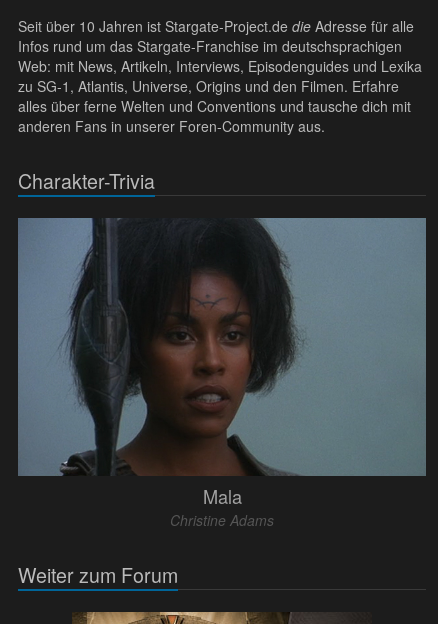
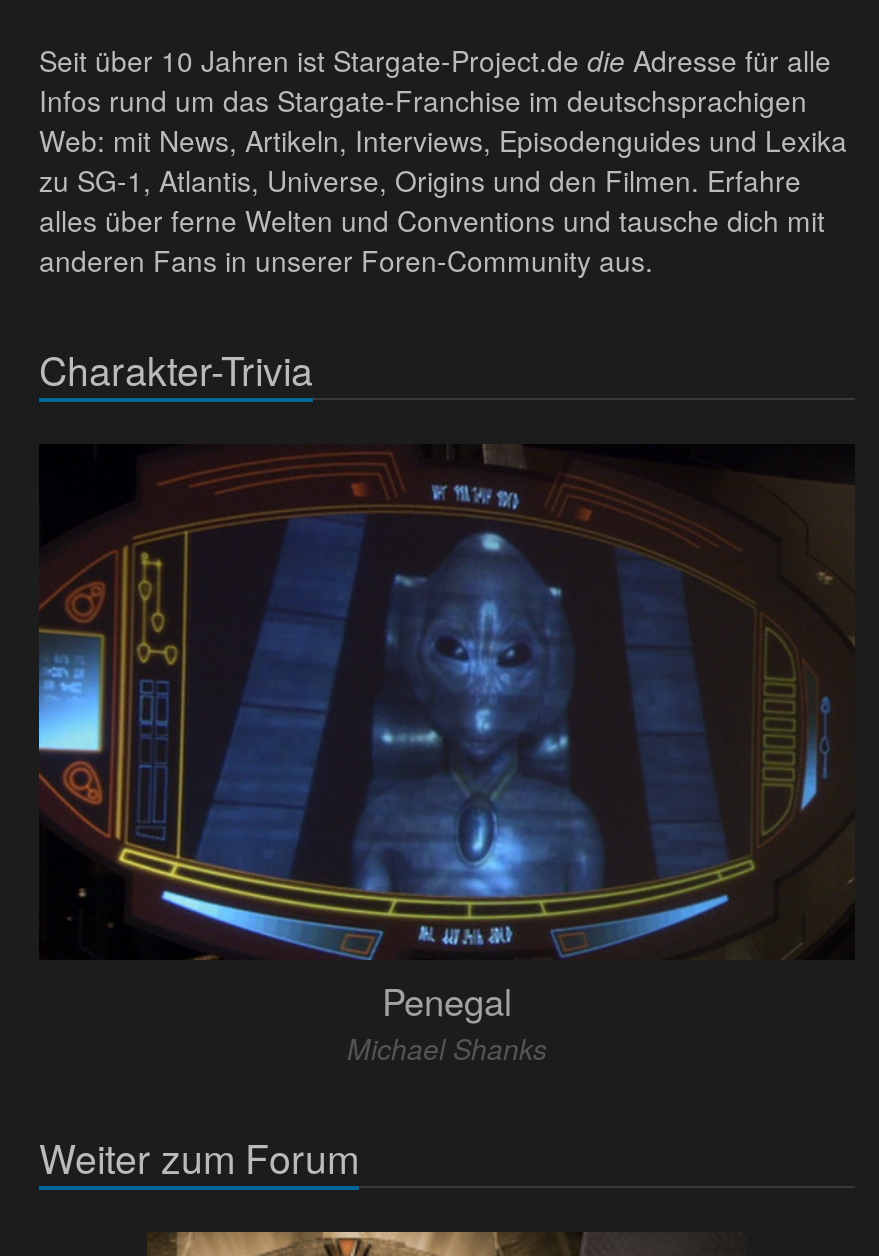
[17,217,427,530] [image] | Mala | Christine Adams -> [37,444,855,1067] [image] | Penegal | Michael Shanks

